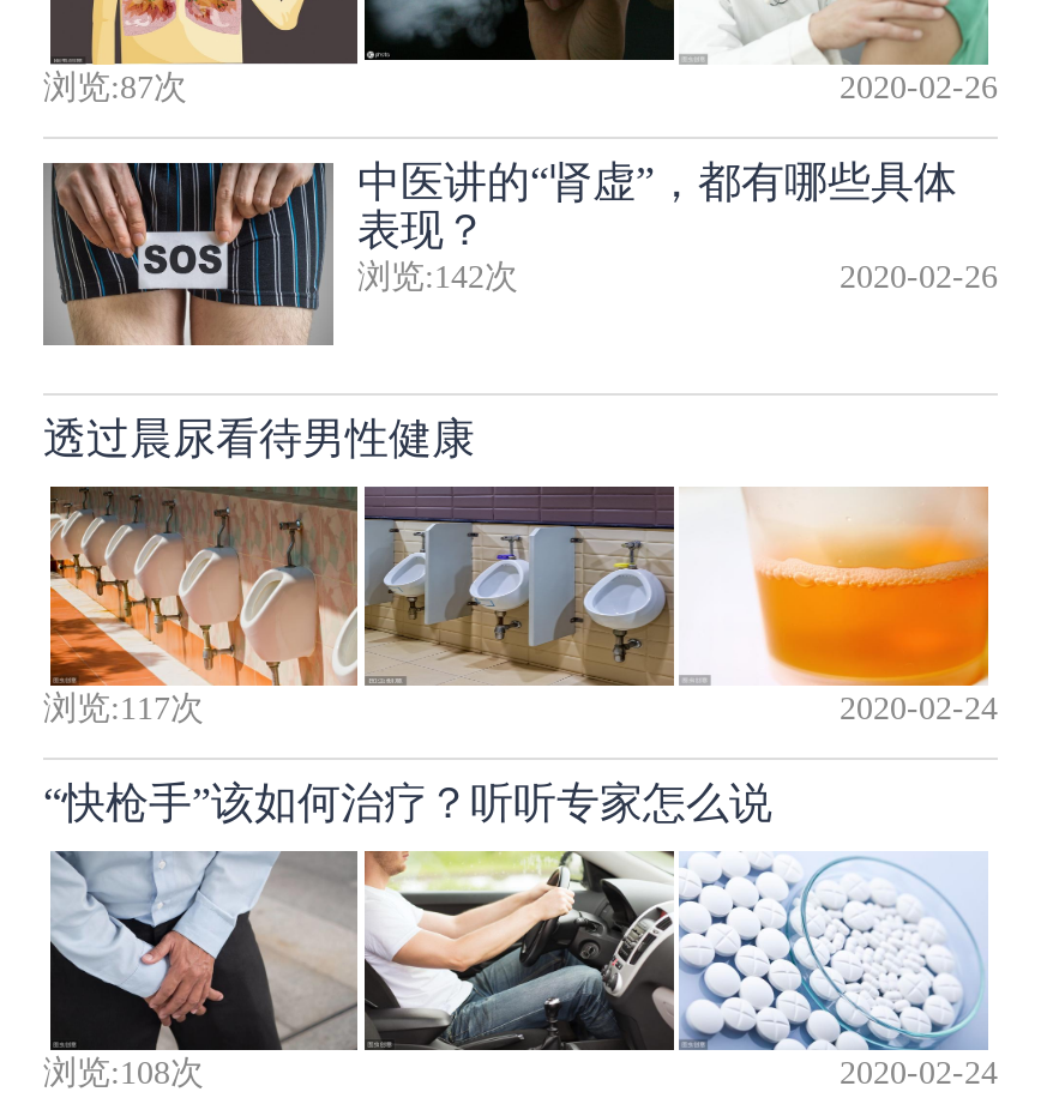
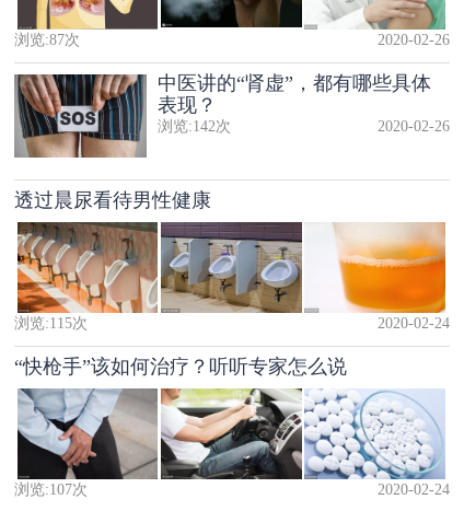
[43,690,204,726] 浏览:117次 -> [14,315,88,331] 浏览:115次
[43,1054,204,1090] 浏览:108次 -> [14,481,88,497] 浏览:107次

